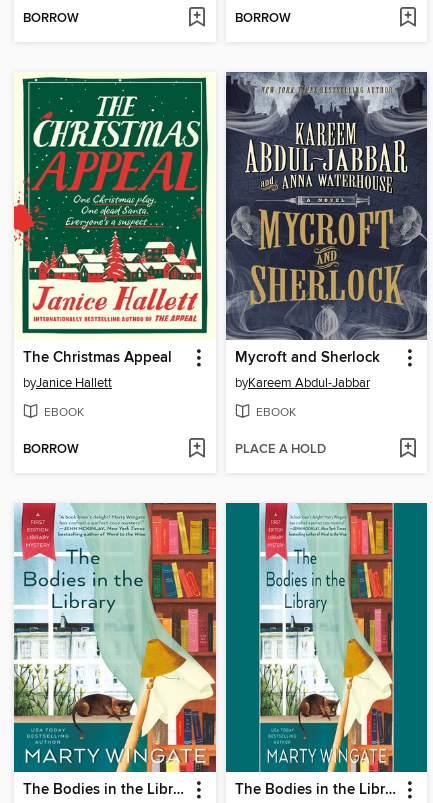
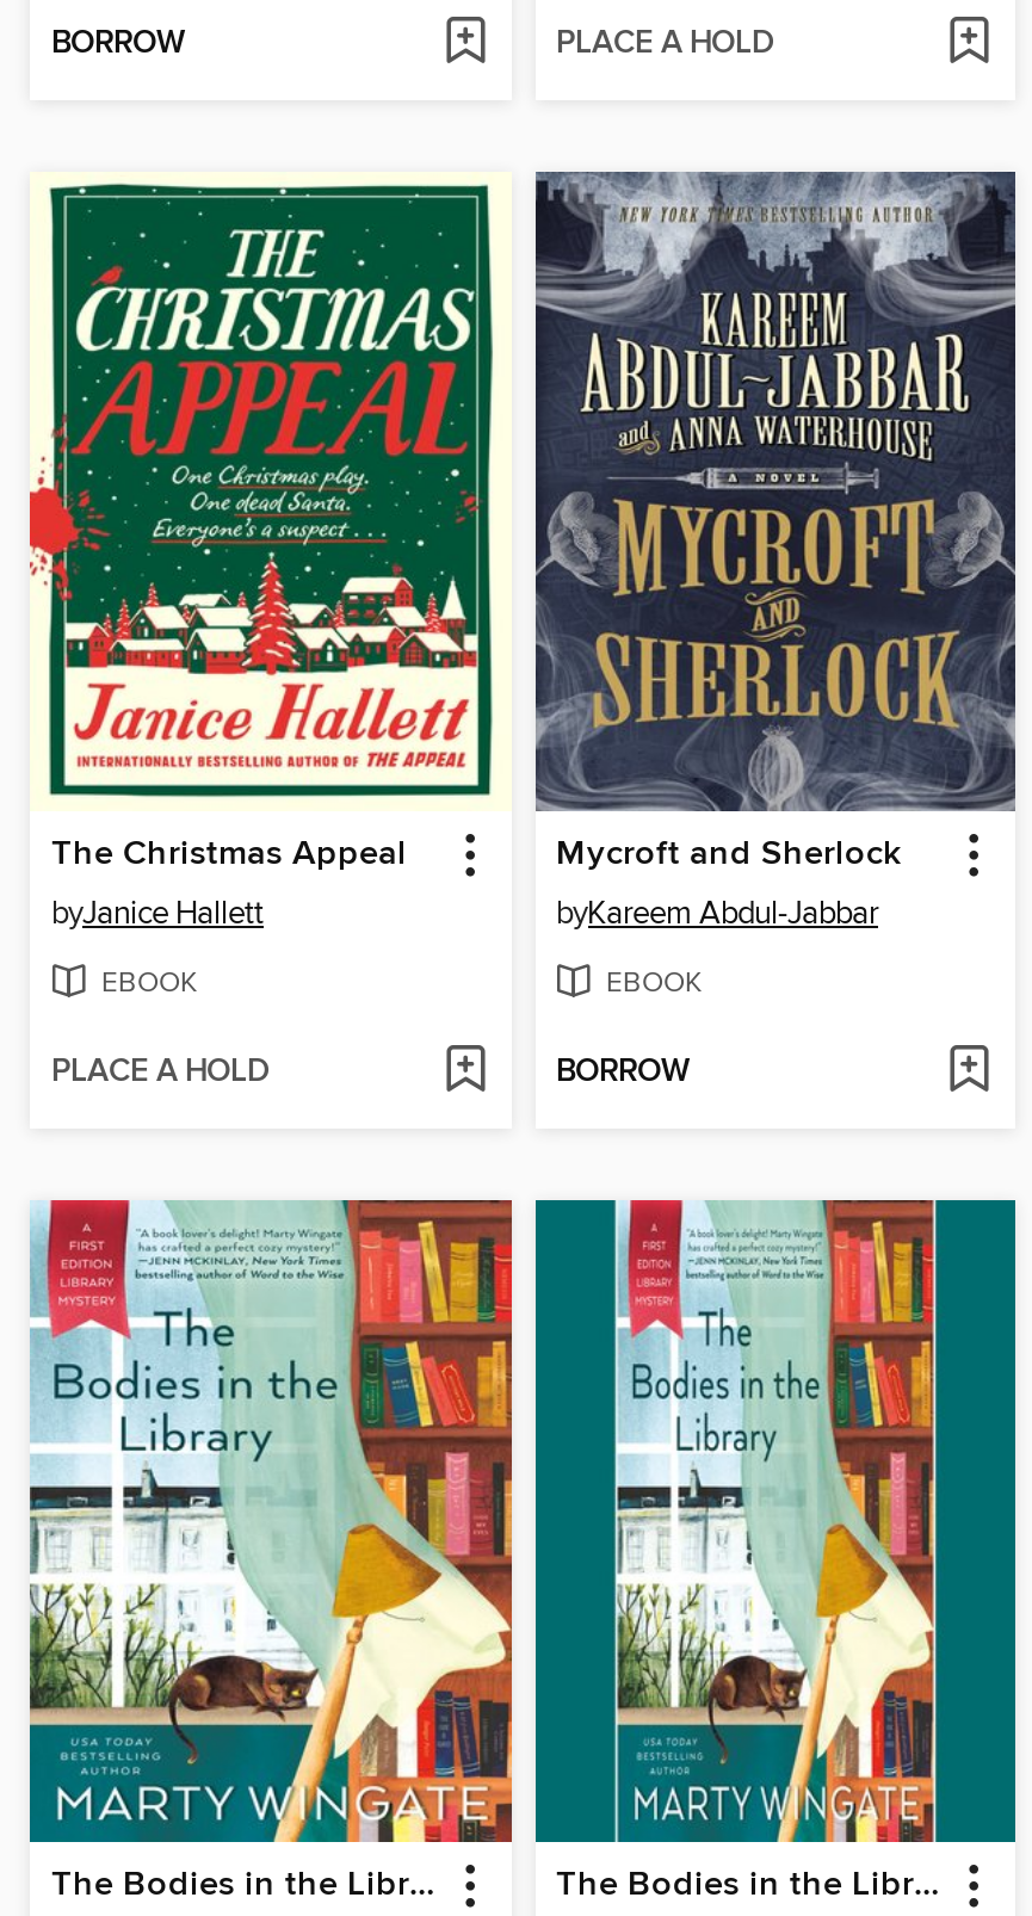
[234,10,290,27] BORROW -> [556,23,773,64] PLACE A HOLD
[23,441,79,458] BORROW -> [51,1052,268,1093] PLACE A HOLD
[234,441,325,458] PLACE A HOLD -> [556,1052,690,1093] BORROW

